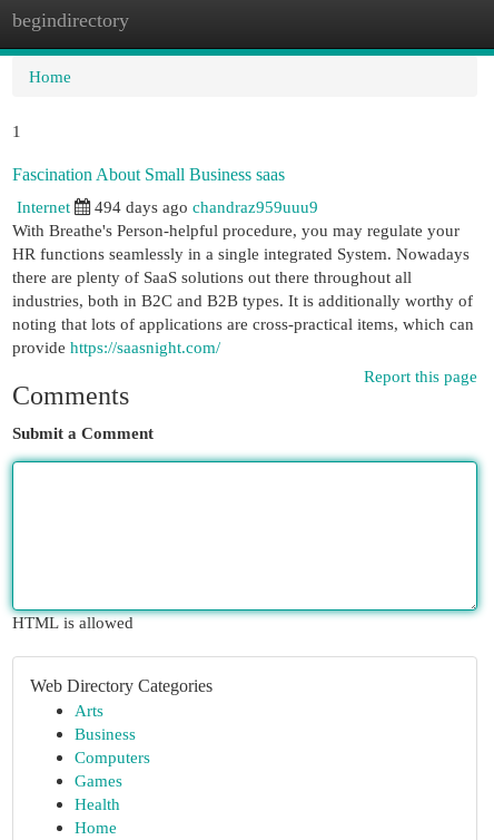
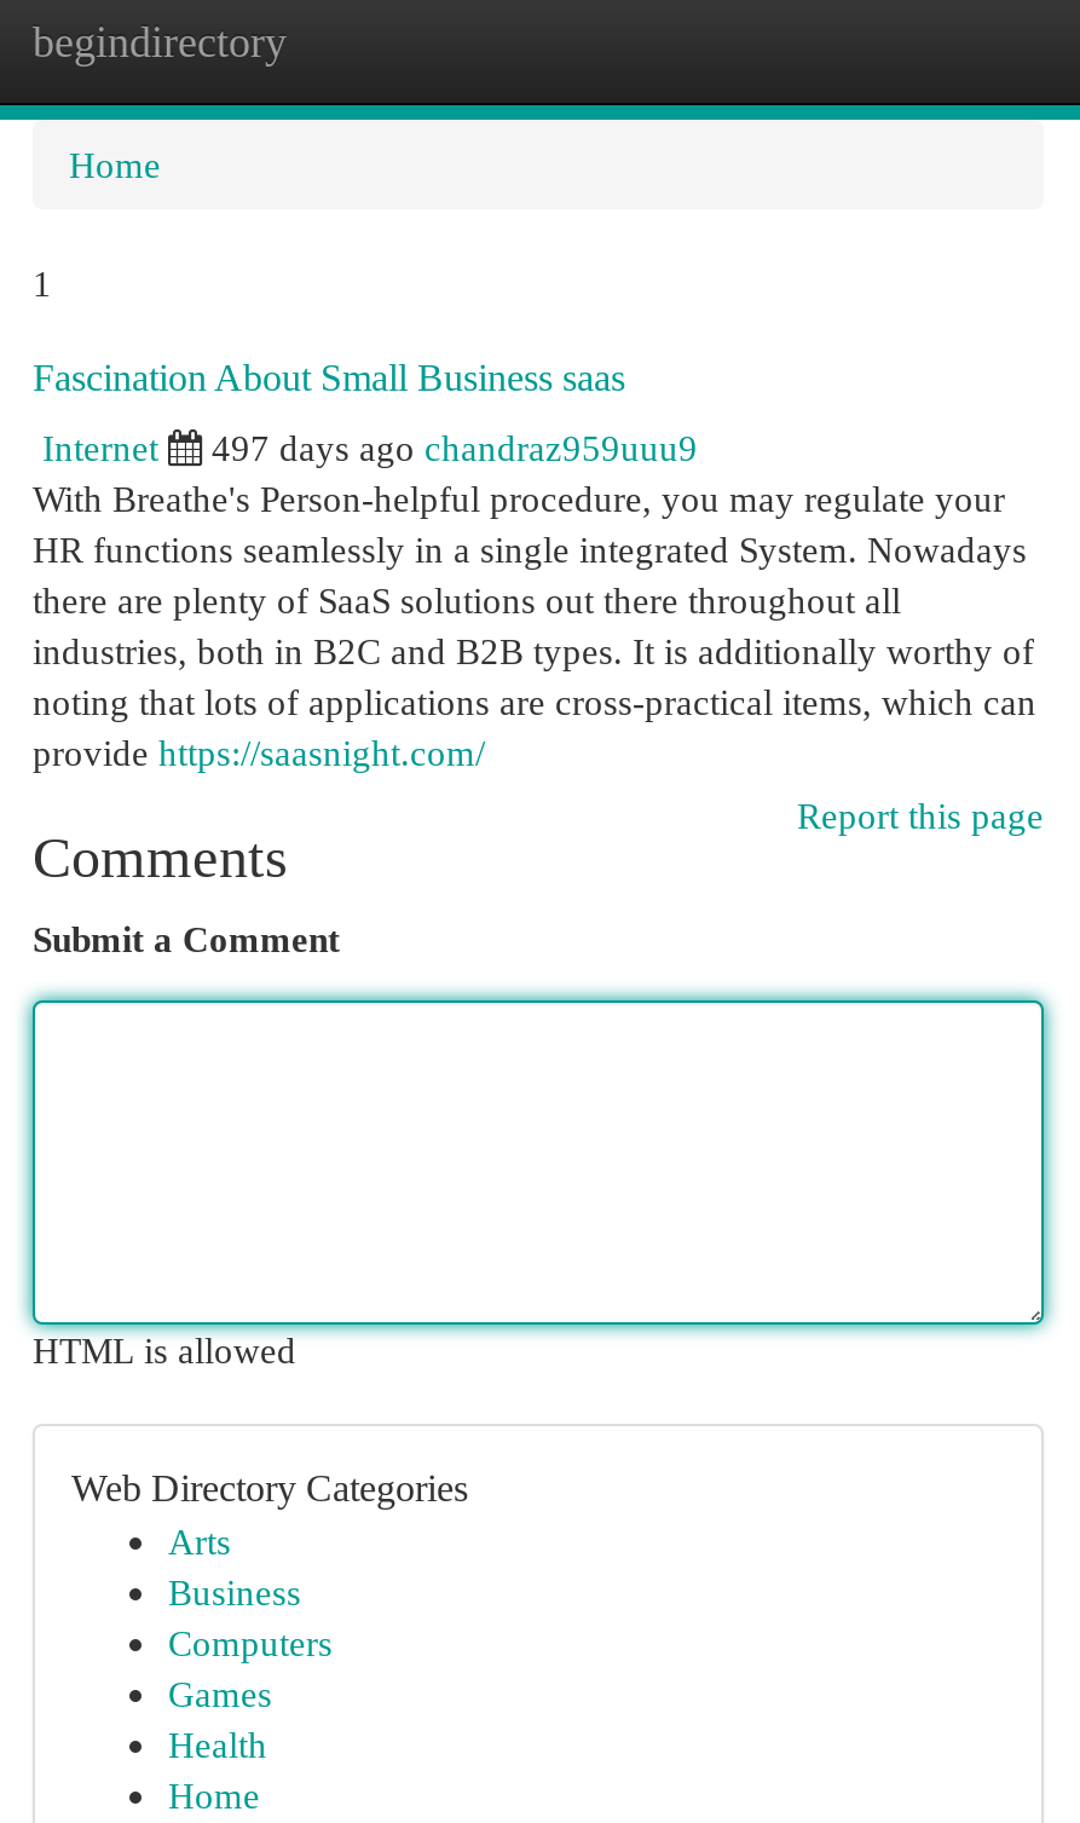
[95,197,318,216] 494 days ago chandraz959uuu9 -> [212,427,698,468] 497 days ago chandraz959uuu9

